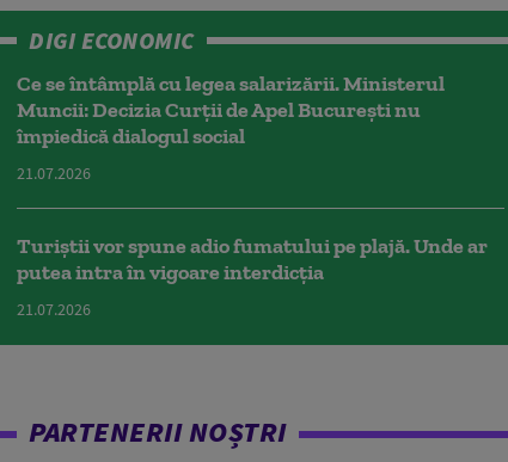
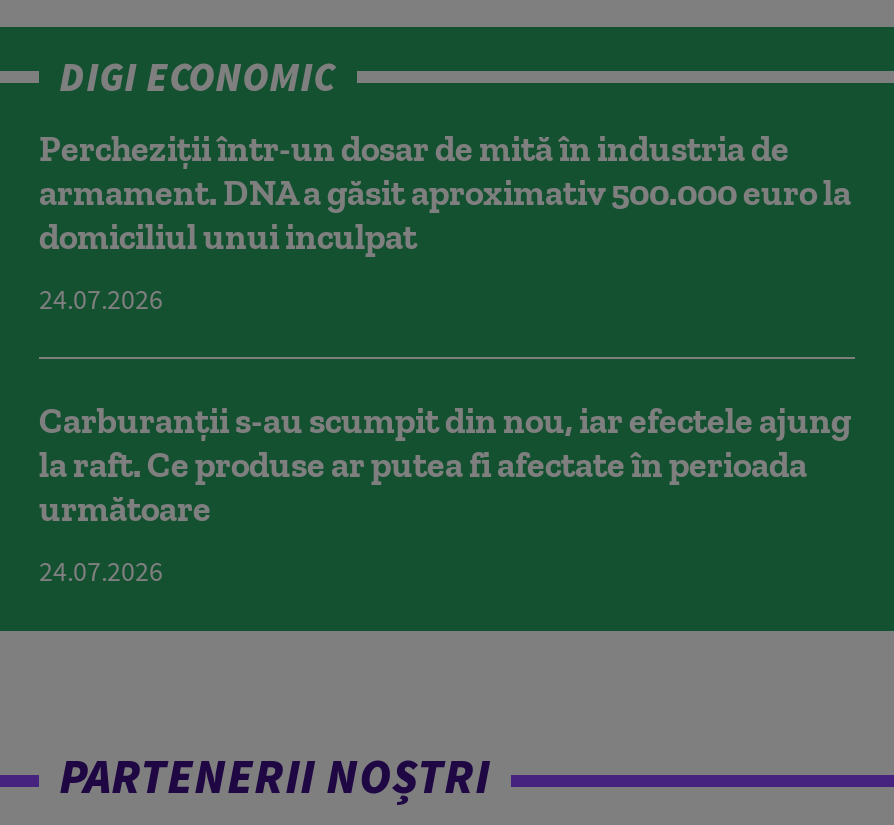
[17,71,445,149] Ce se întâmplă cu legea salarizării. Ministerul | Muncii: Decizia Curţii de Apel Bucureşti nu | împiedică dialogul social -> [39,127,851,259] Percheziții într-un dosar de mită în industria de | armament. DNA a găsit aproximativ 500.000 euro la | domiciliul unui inculpat
[17,162,91,184] 21.07.2026 -> [39,281,163,317] 24.07.2026
[17,233,488,285] Turiștii vor spune adio fumatului pe plajă. Unde ar | putea intra în vigoare interdicția -> [39,399,851,531] Carburanții s-au scumpit din nou, iar efectele ajung | la raft. Ce produse ar putea fi afectate în perioada | următoare
[17,299,91,320] 21.07.2026 -> [39,553,163,589] 24.07.2026

